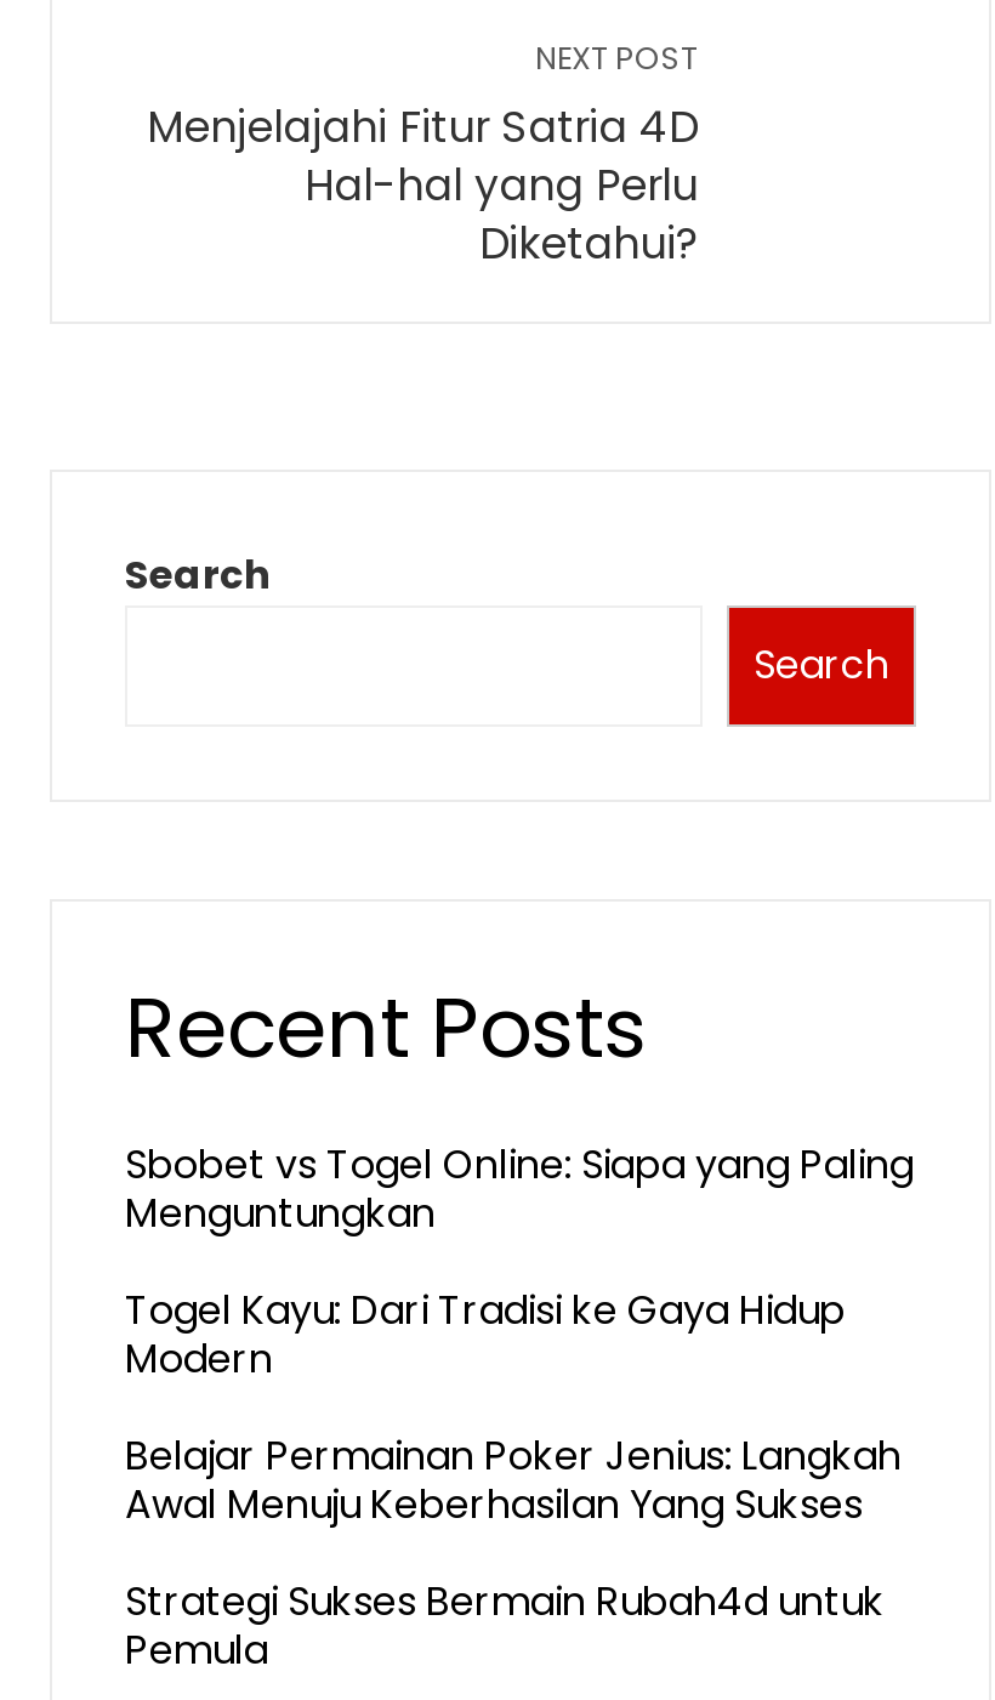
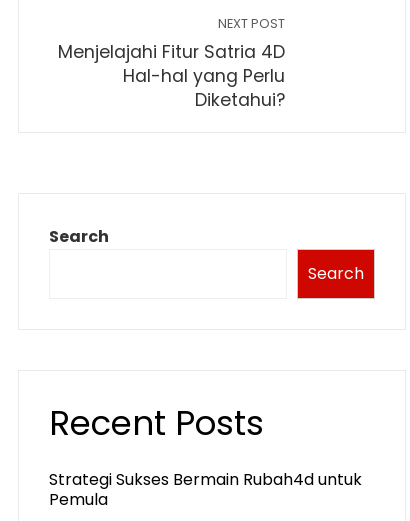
[125,1137,914,1533] Sbobet vs Togel Online: Siapa yang Paling | Menguntungkan | Togel Kayu: Dari Tradisi ke Gaya Hidup | Modern | Belajar Permainan Poker Jenius: Langkah | Awal Menuju Keberhasilan Yang Sukses -> none

